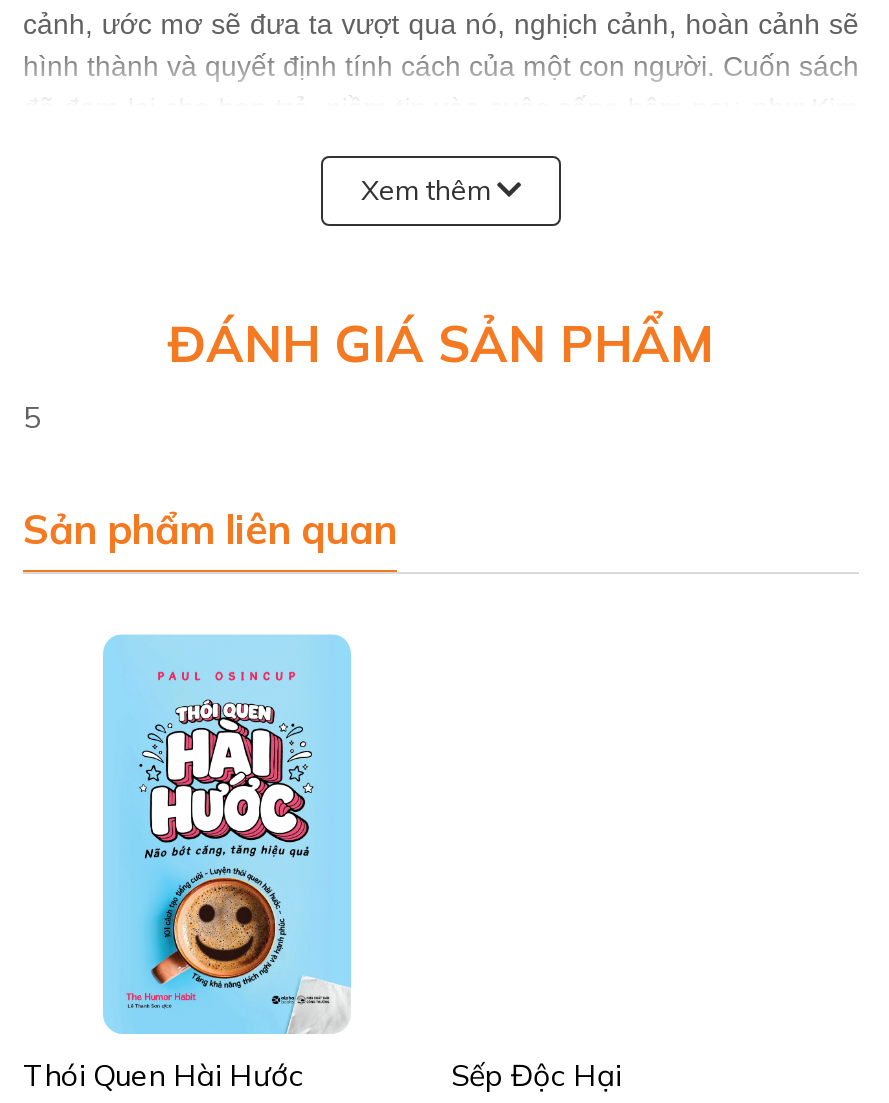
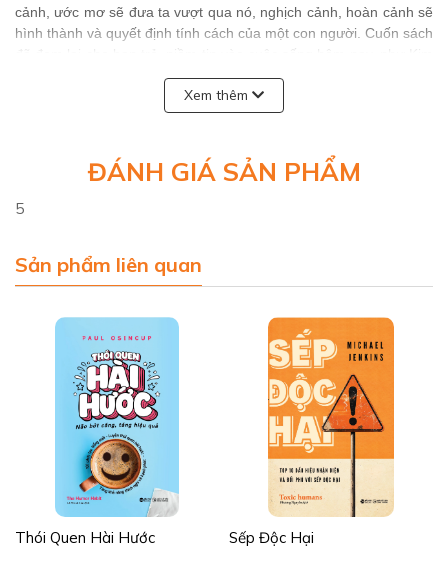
none -> [267,316,395,518] [image]

